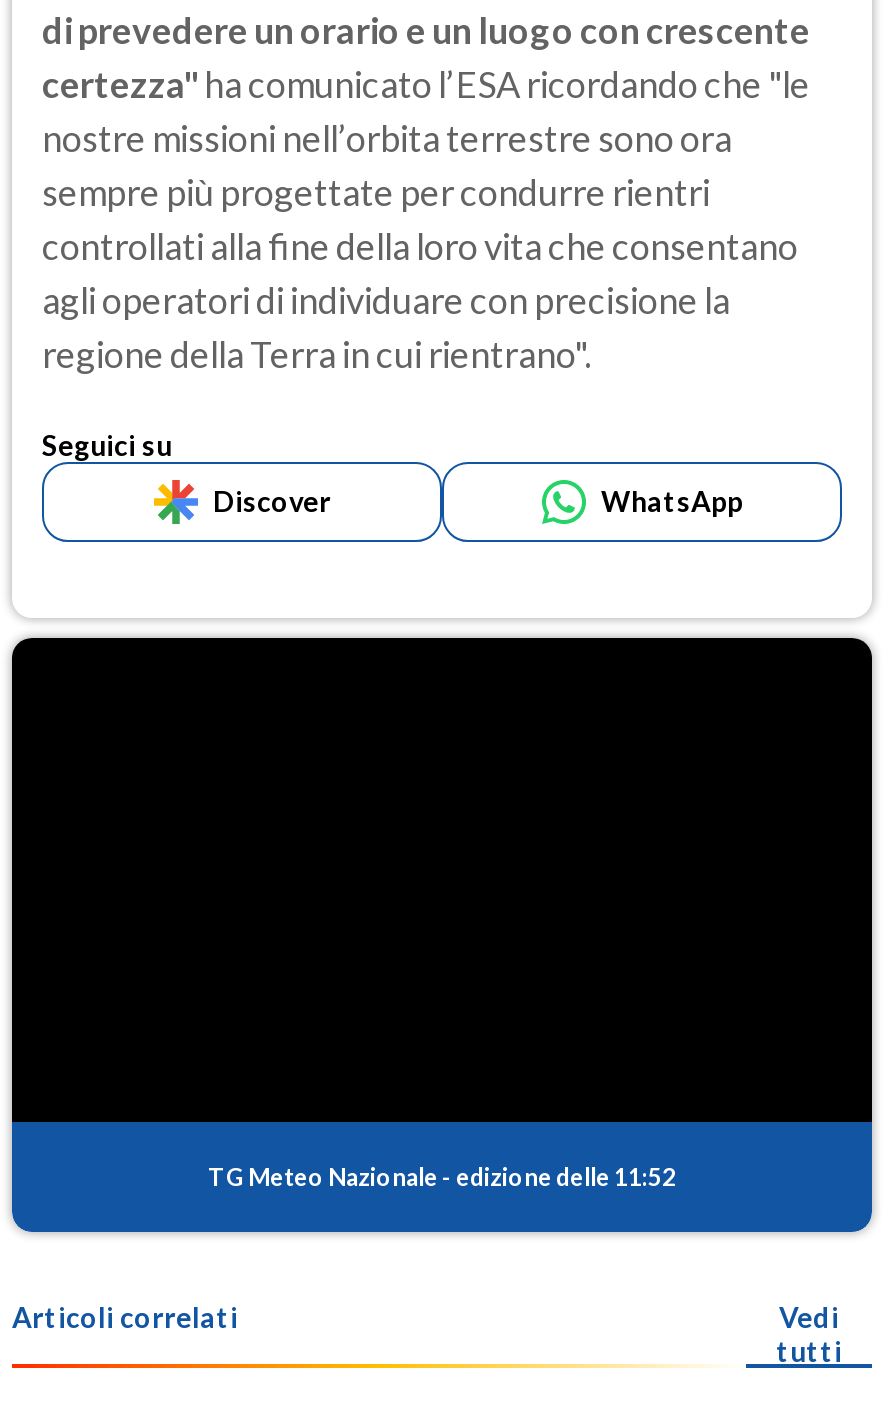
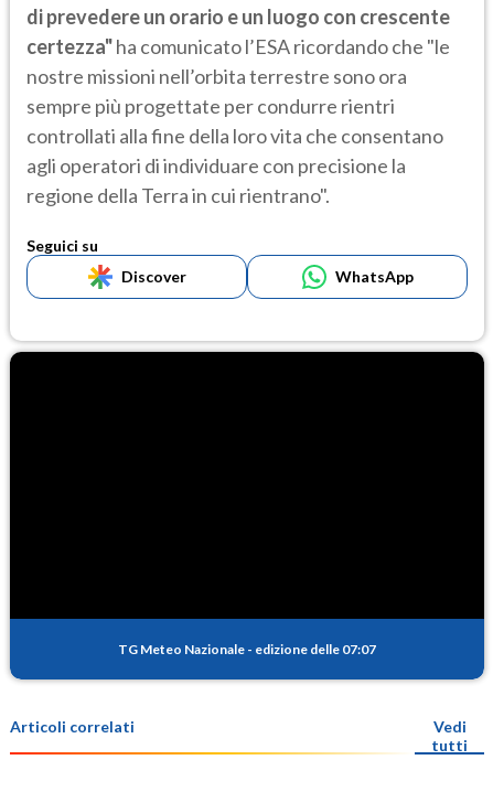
[208,1162,676,1192] TG Meteo Nazionale - edizione delle 11:52 -> [118,641,376,658] TG Meteo Nazionale - edizione delle 07:07

